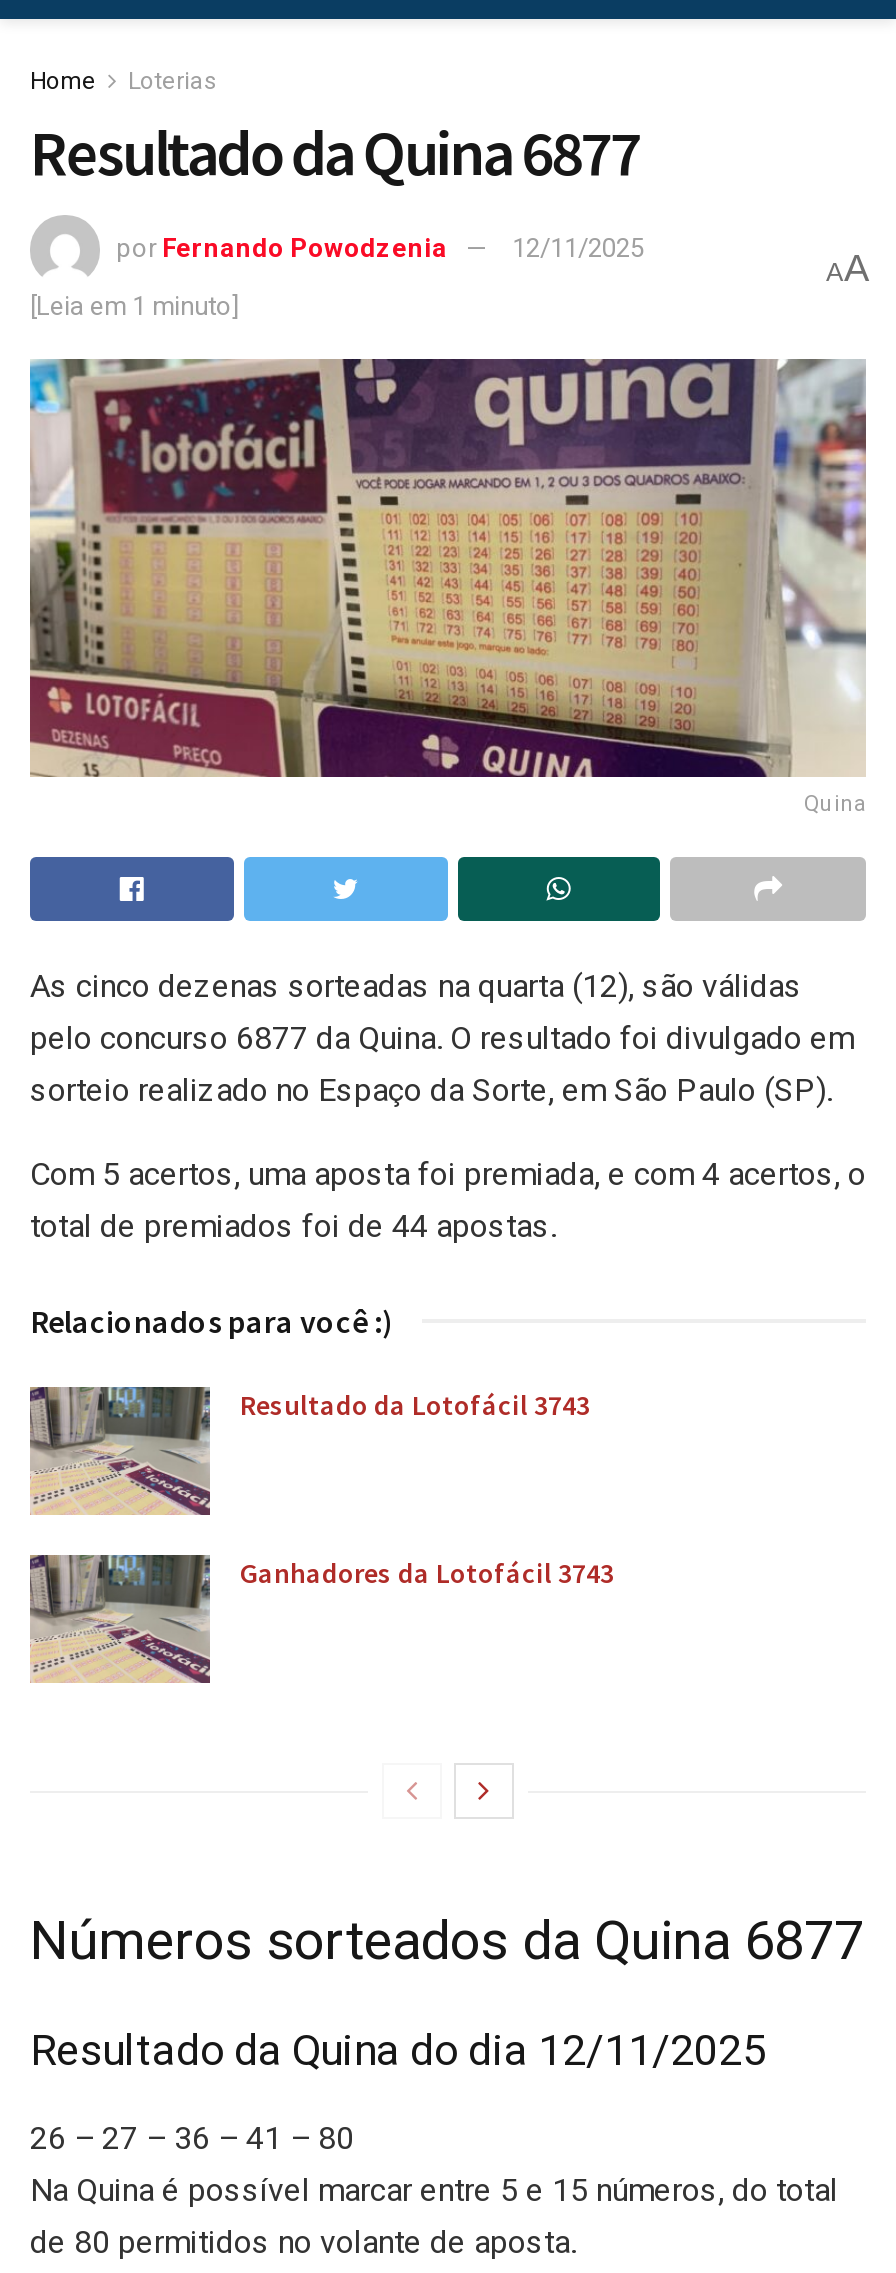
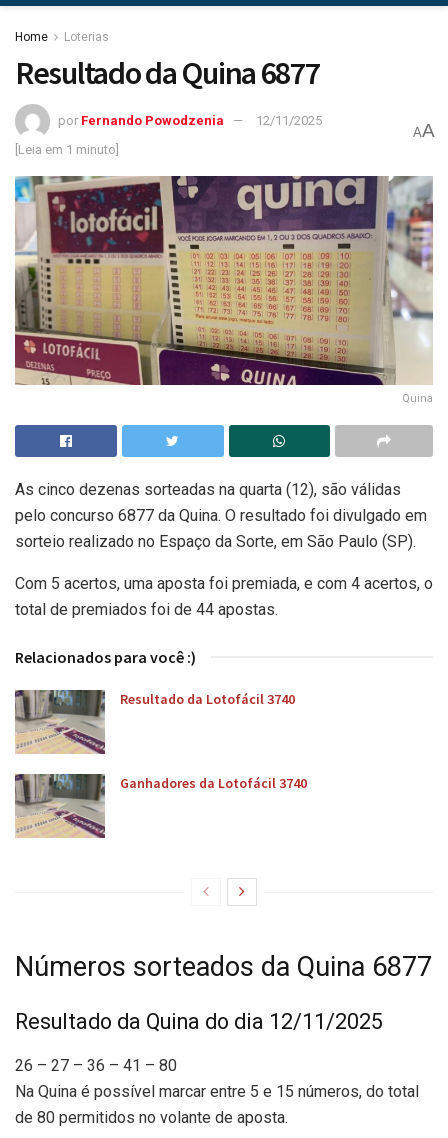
[240,1387,590,1423] Resultado da Lotofácil 3743 -> [120,690,295,708] Resultado da Lotofácil 3740
[240,1555,614,1591] Ganhadores da Lotofácil 3743 -> [120,774,307,792] Ganhadores da Lotofácil 3740

